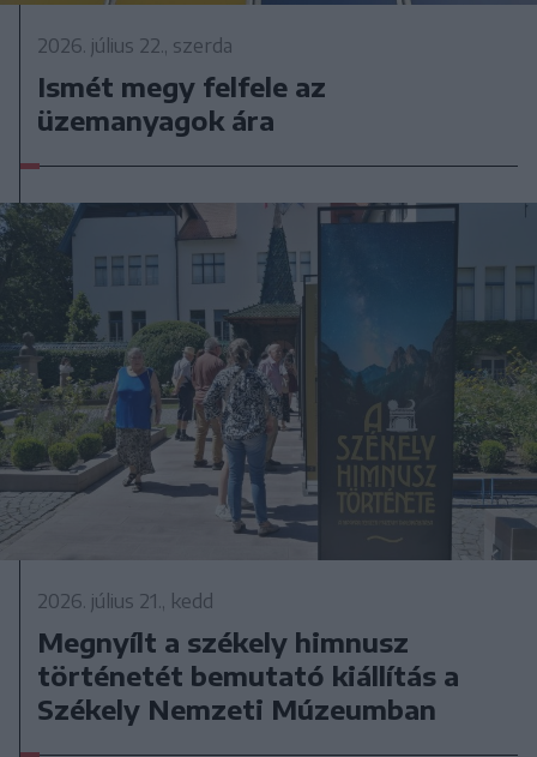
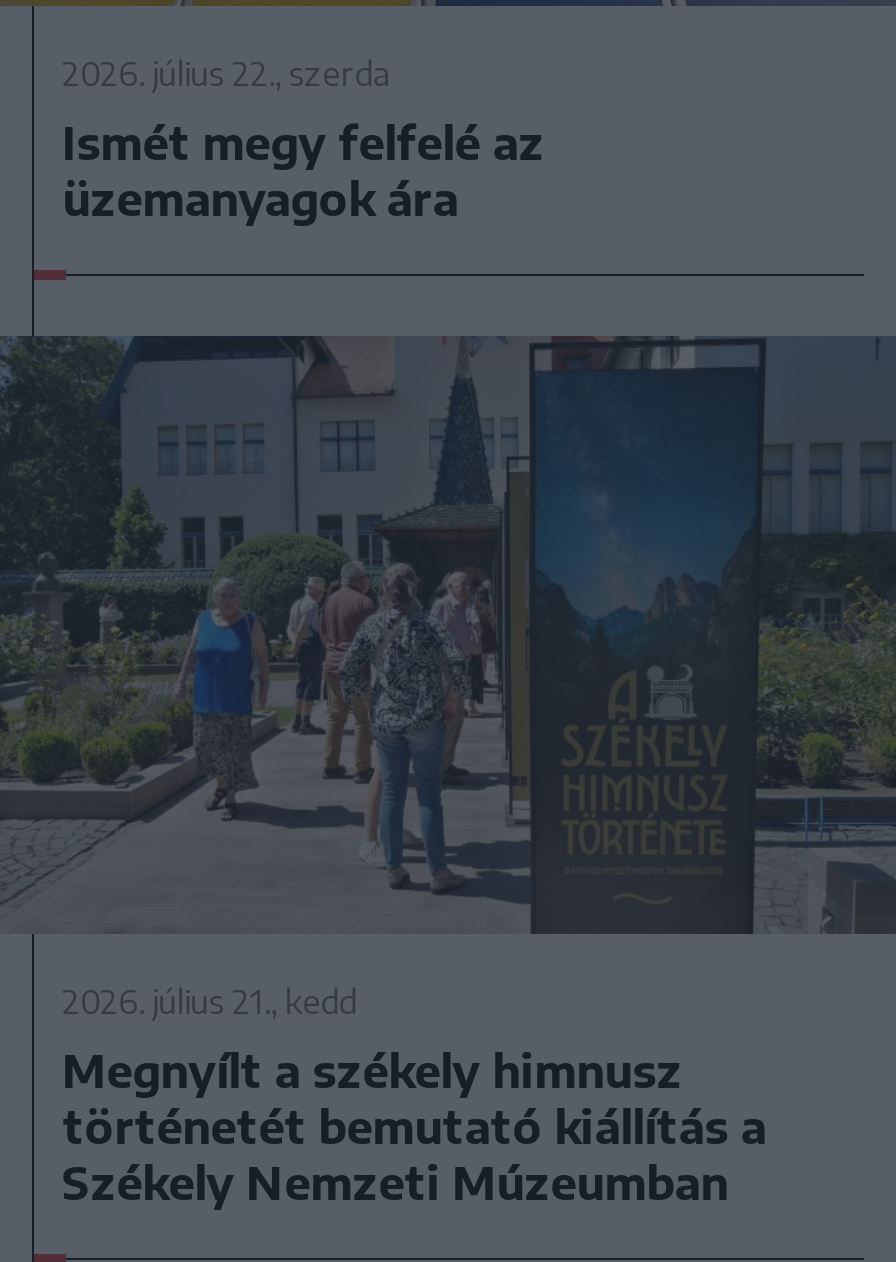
[37,69,326,103] Ismét megy felfele az -> [62,115,544,171] Ismét megy felfelé az

